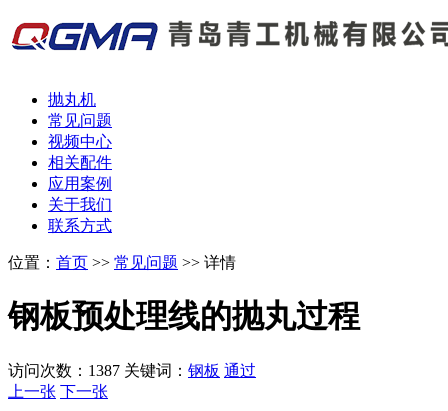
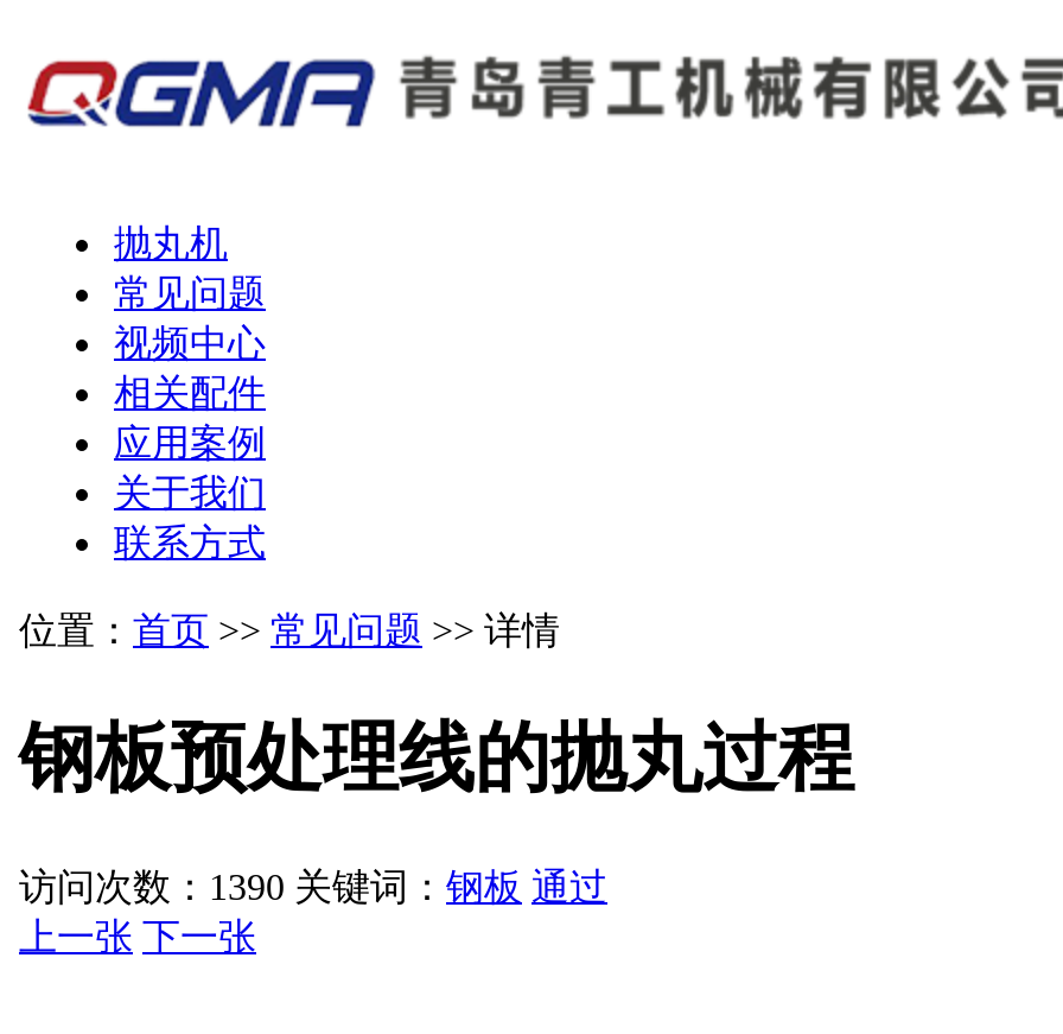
[8,362,256,379] 访问次数：1387 关键词：钢板 通过 -> [19,866,607,907] 访问次数：1390 关键词：钢板 通过

